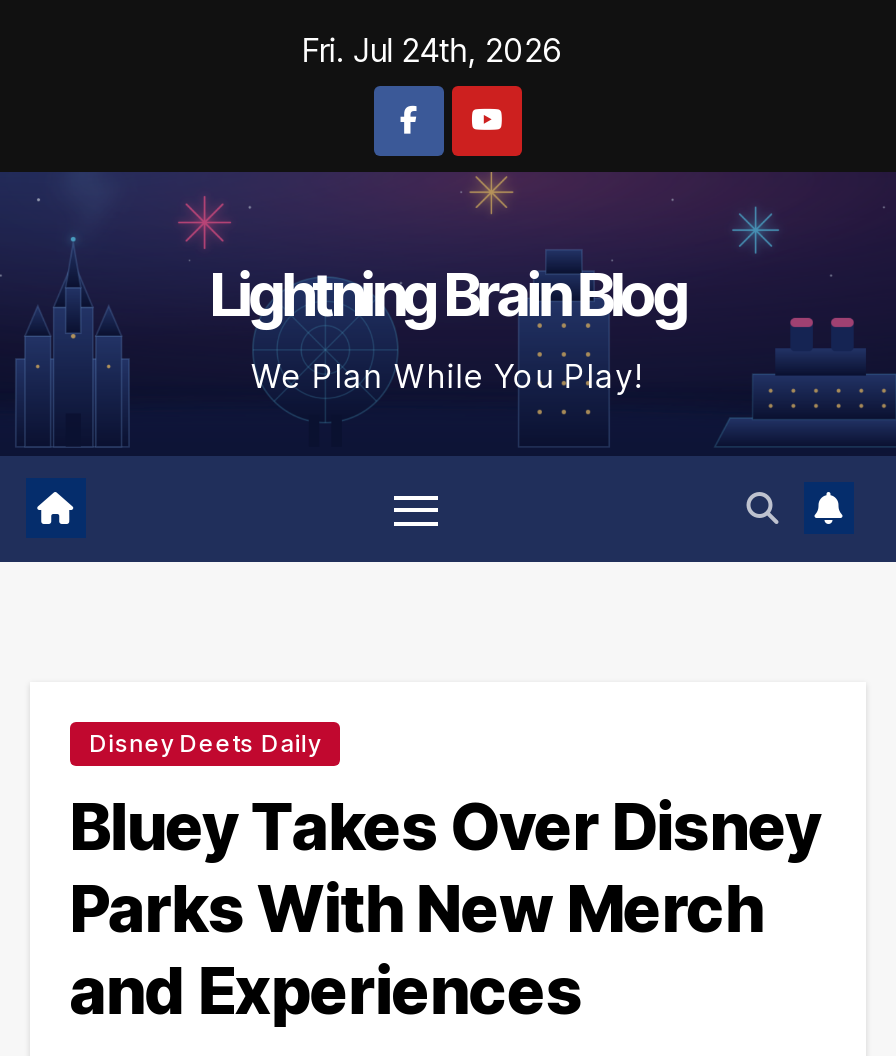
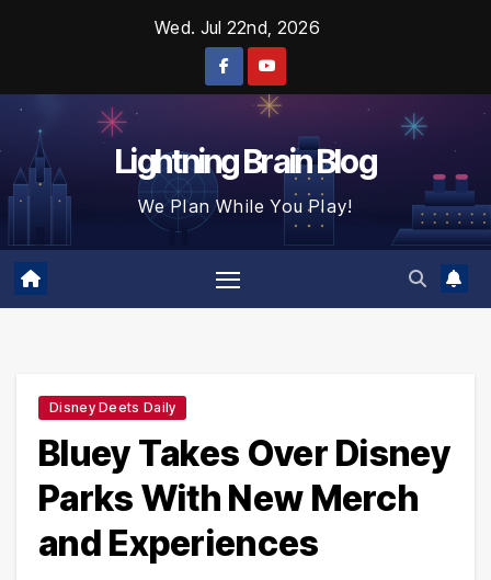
[302,30,564,70] Fri. Jul 24th, 2026 -> [155,16,320,38] Wed. Jul 22nd, 2026

